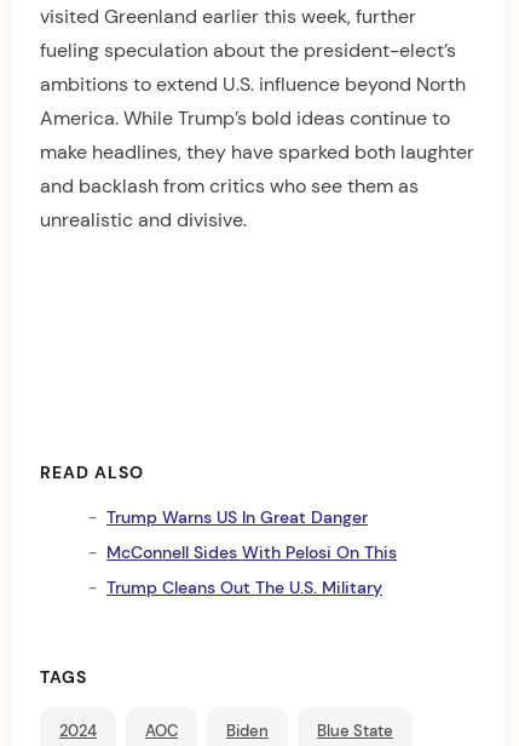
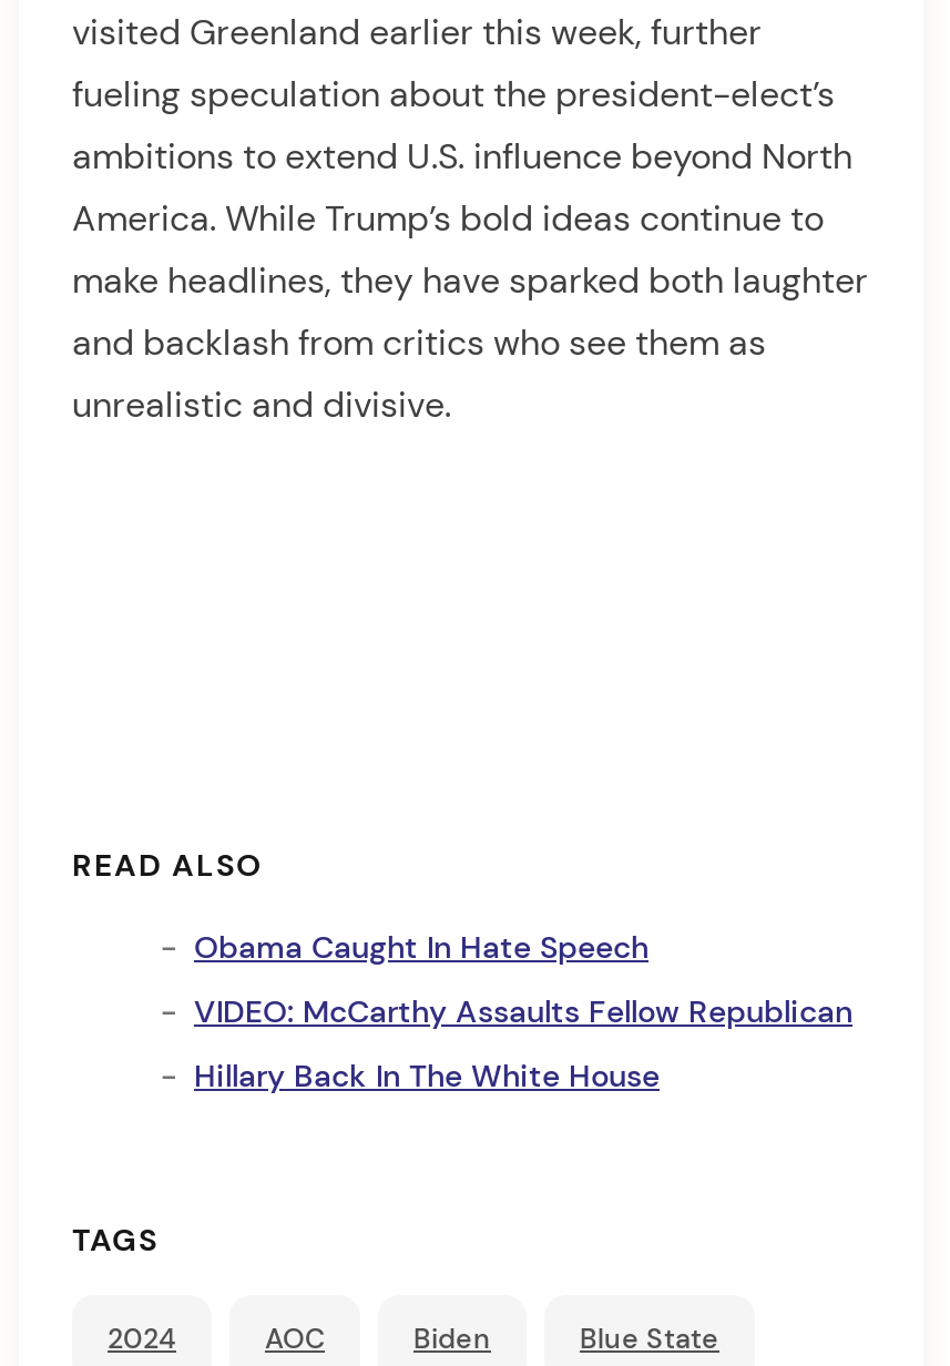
[106,506,368,528] Trump Warns US In Great Danger -> [194,927,648,967] Obama Caught In Hate Speech
[106,541,397,563] McConnell Sides With Pelosi On This -> [194,991,852,1031] VIDEO: McCarthy Assaults Fellow Republican
[106,577,382,598] Trump Cleans Out The U.S. Military -> [194,1056,660,1096] Hillary Back In The White House

